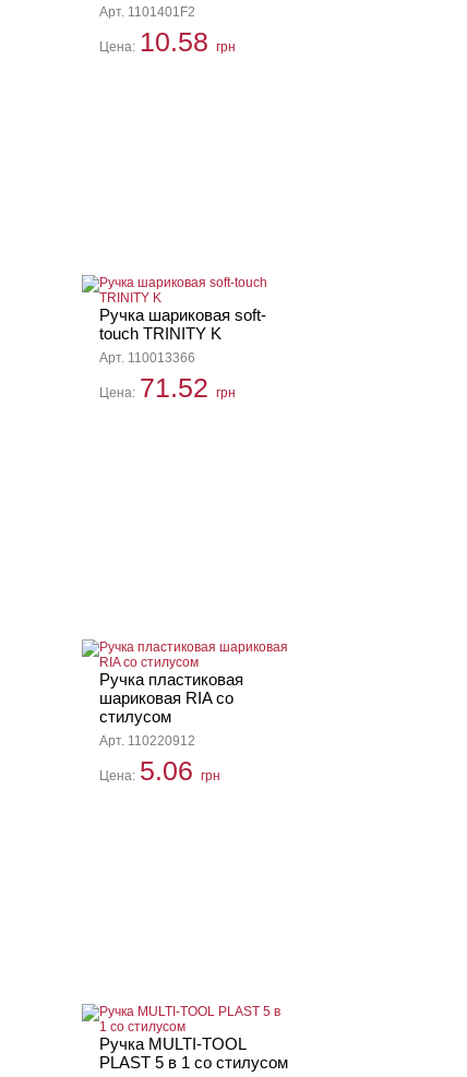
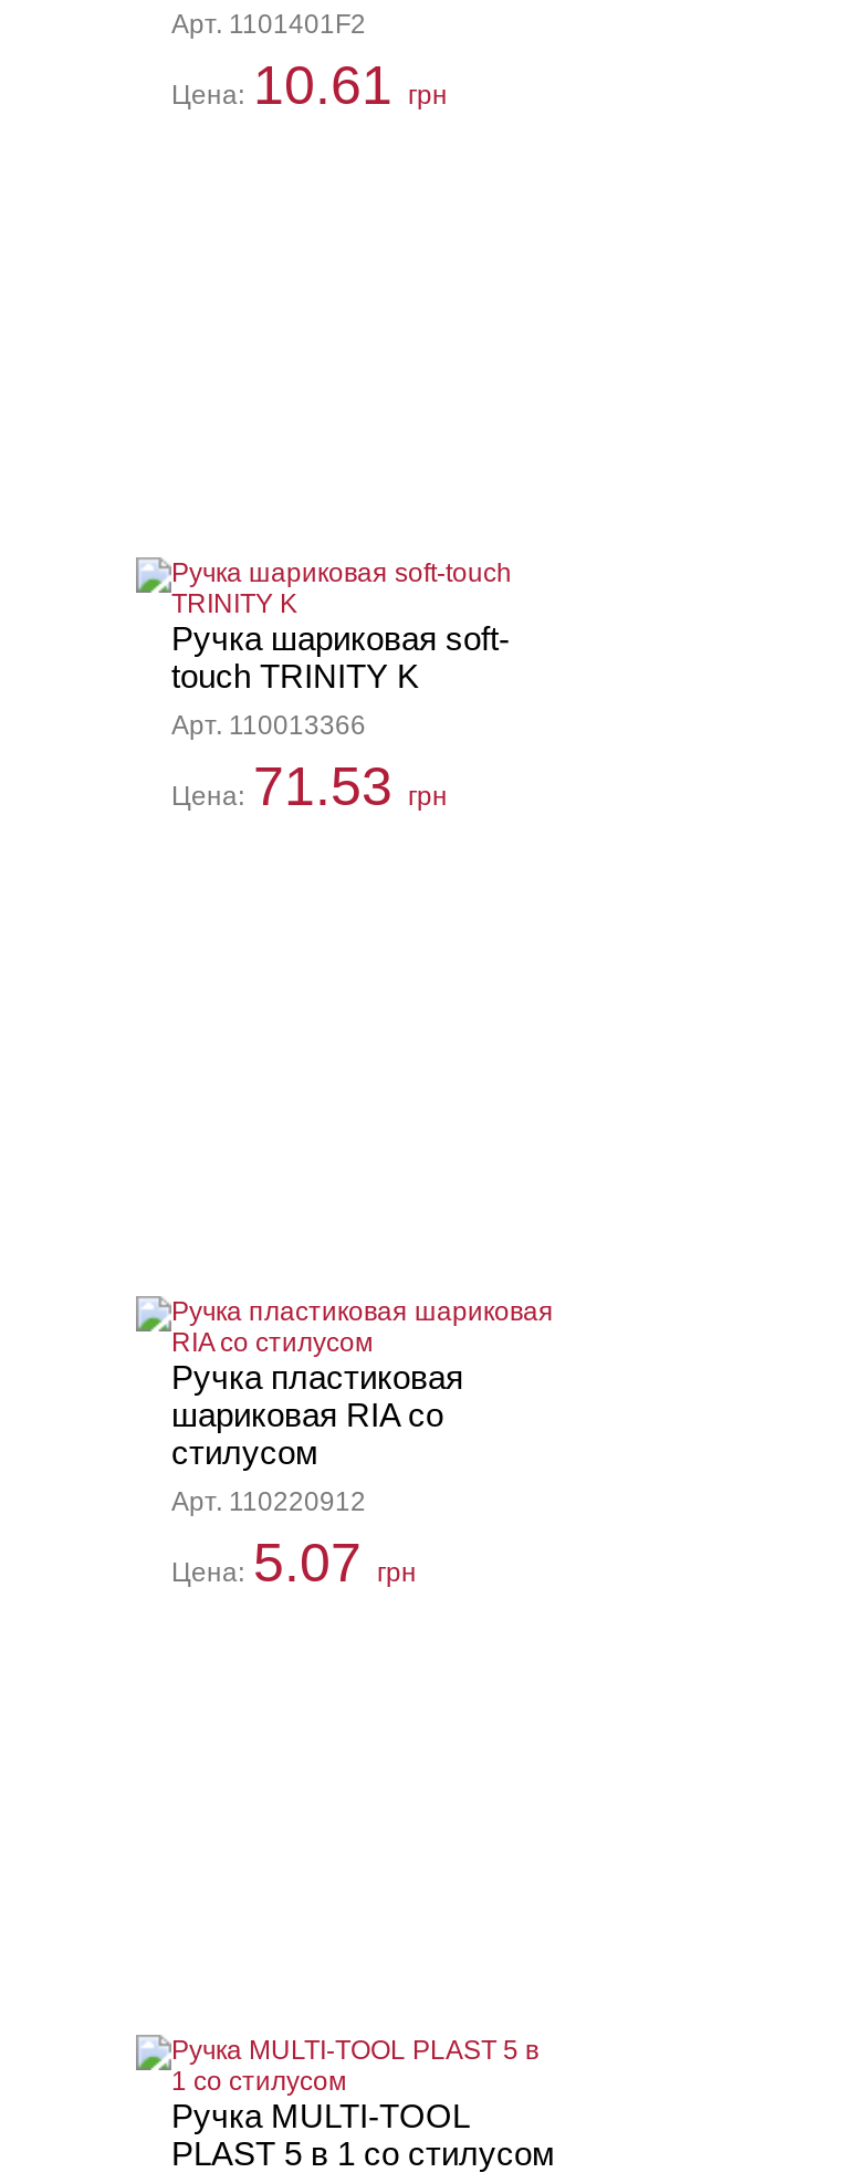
[99,26,236,57] Цена: 10.58 грн -> [171,53,448,115] Цена: 10.61 грн
[99,372,236,403] Цена: 71.52 грн -> [171,754,448,816] Цена: 71.53 грн
[99,755,220,786] Цена: 5.06 грн -> [171,1531,417,1592] Цена: 5.07 грн

